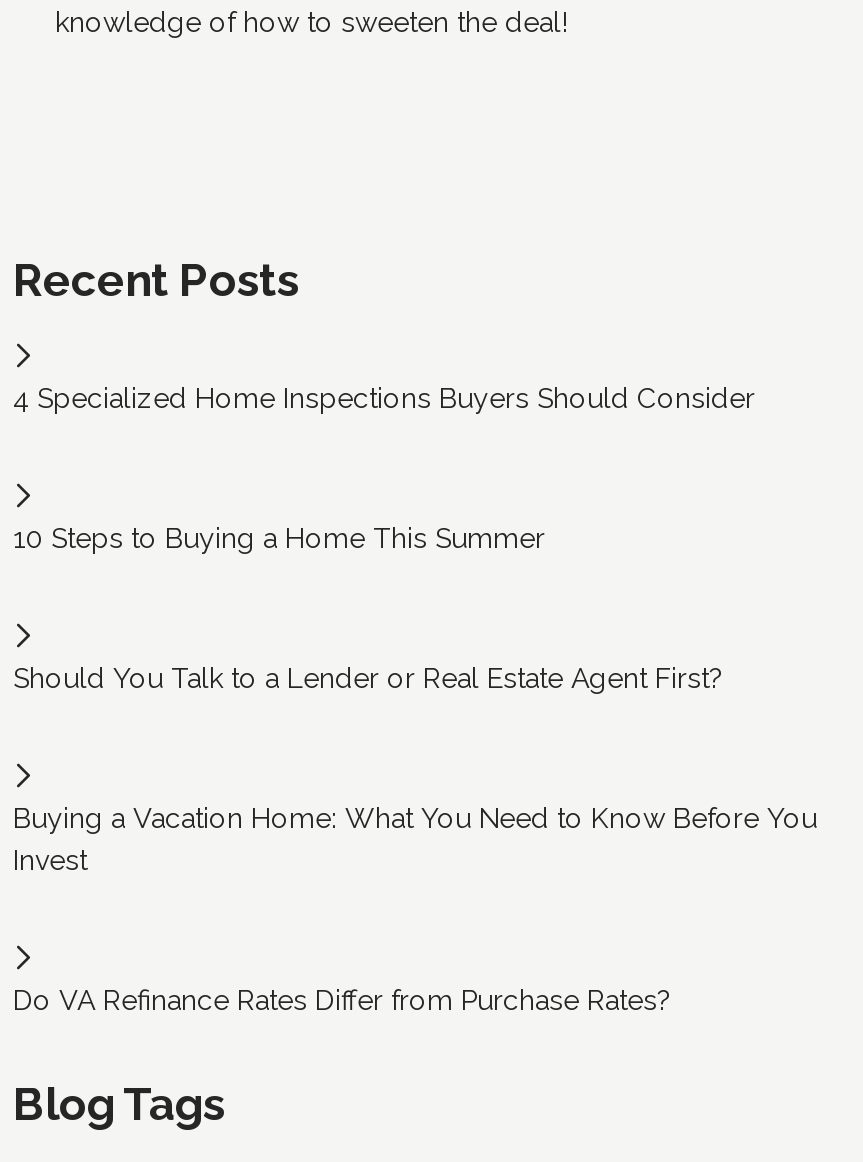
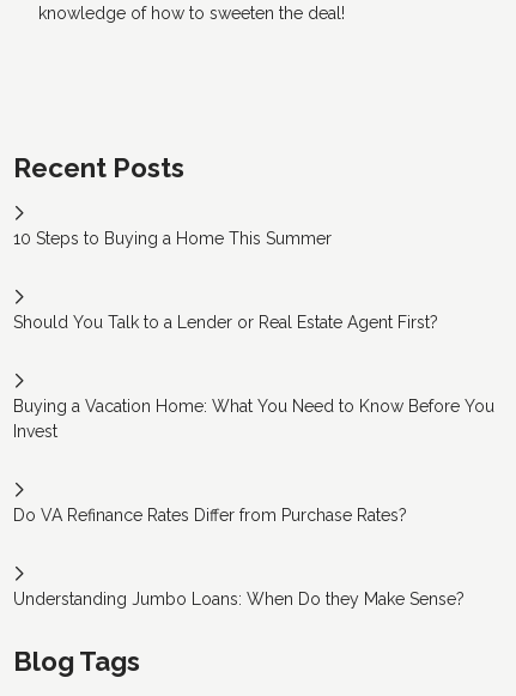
[13,381,755,413] 4 Specialized Home Inspections Buyers Should Consider -> none
moved [13,521,817,1015] -> [13,228,494,524]: 10 Steps to Buying a Home This Summer | Should You Talk to a Lender or Real Estate Agent First? | Buying a Vacation Home: What You Need to Know Before You | Invest | Do VA Refinance Rates Differ from Purchase Rates?
none -> [13,589,465,608] Understanding Jumbo Loans: When Do they Make Sense?

